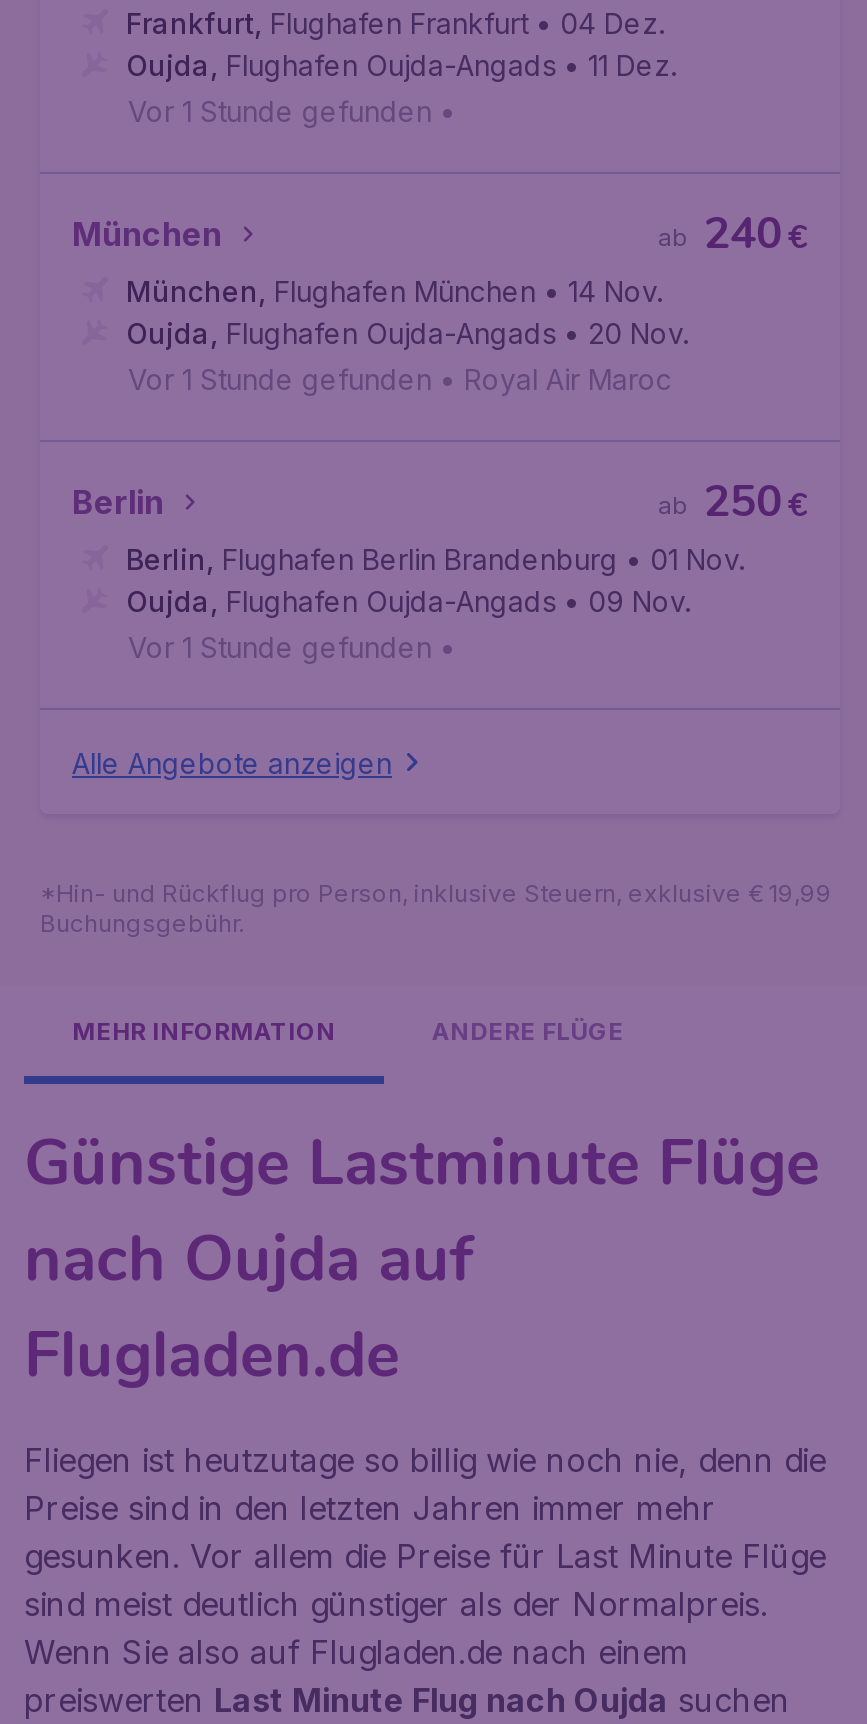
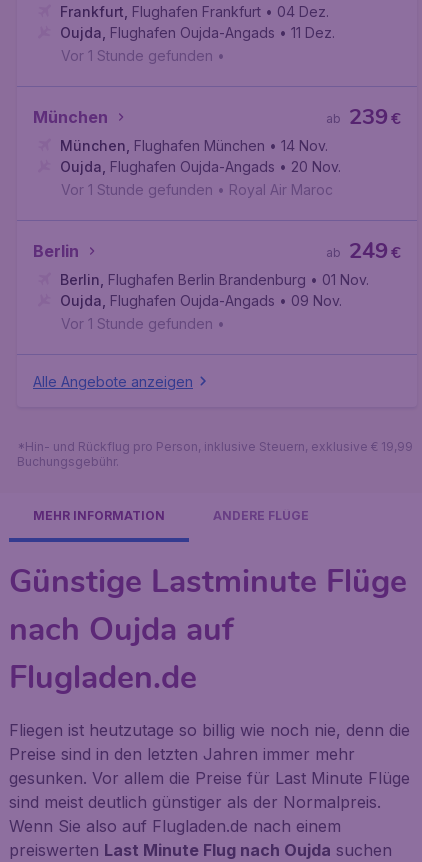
[704,204,782,264] 240 -> [349,102,388,132] 239
[704,472,782,532] 250 -> [349,236,388,266] 249

